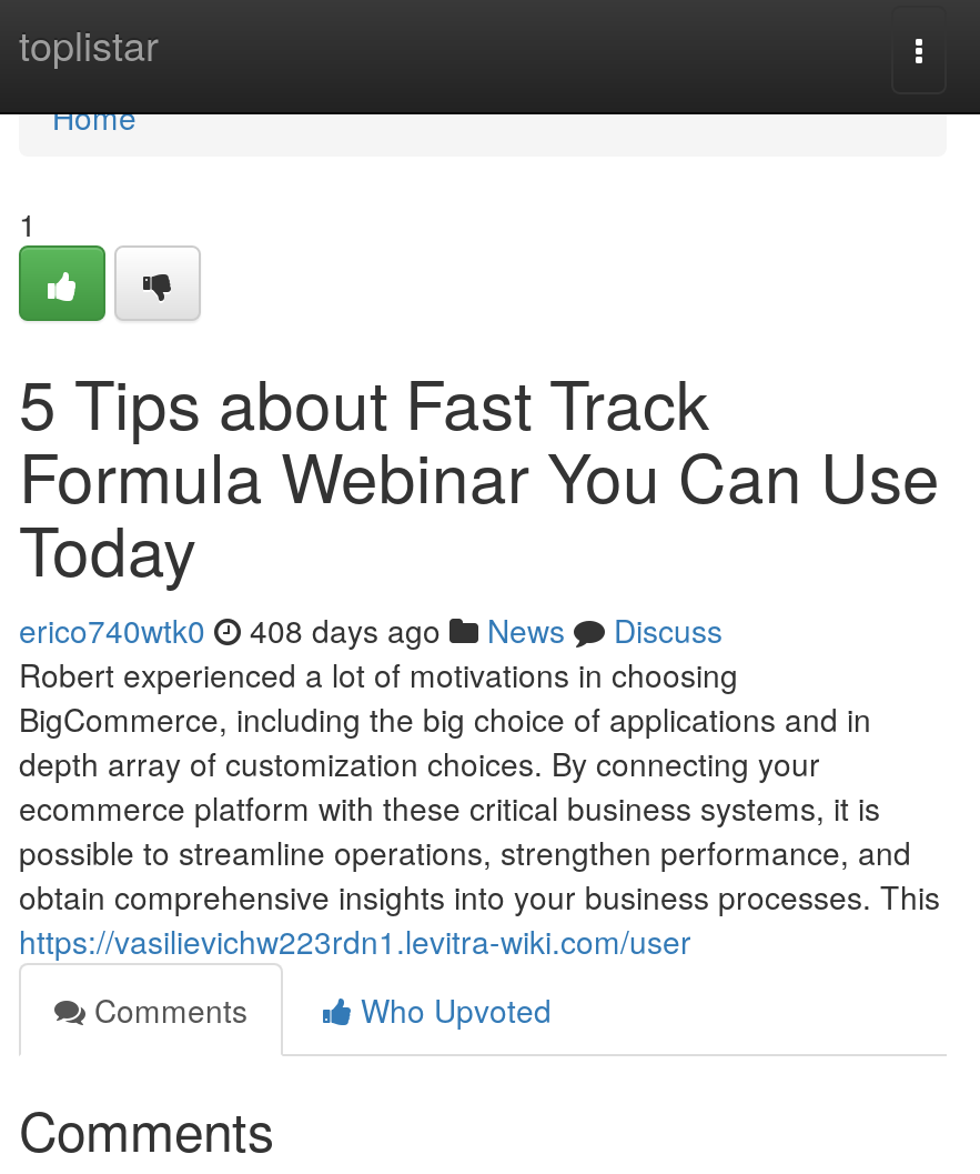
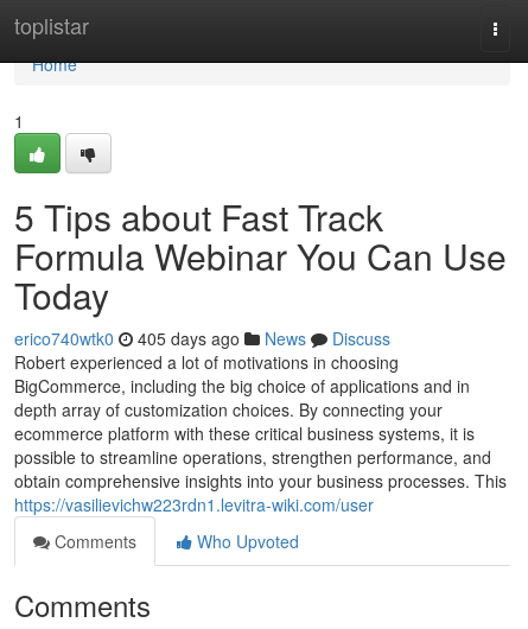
[19,608,723,652] erico740wtk0 408 days ago News Discuss -> [14,326,390,350] erico740wtk0 405 days ago News Discuss

